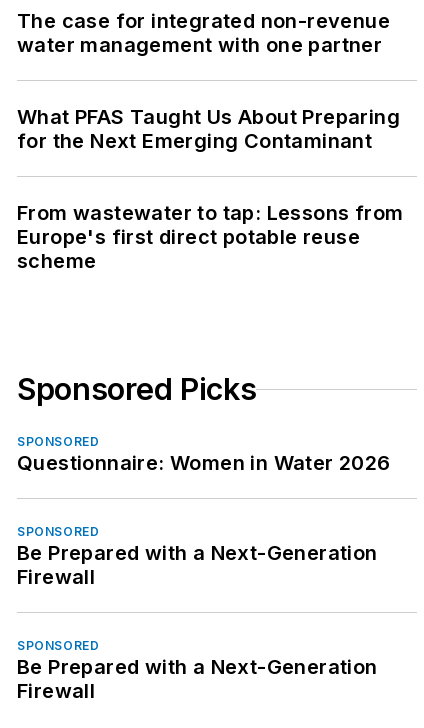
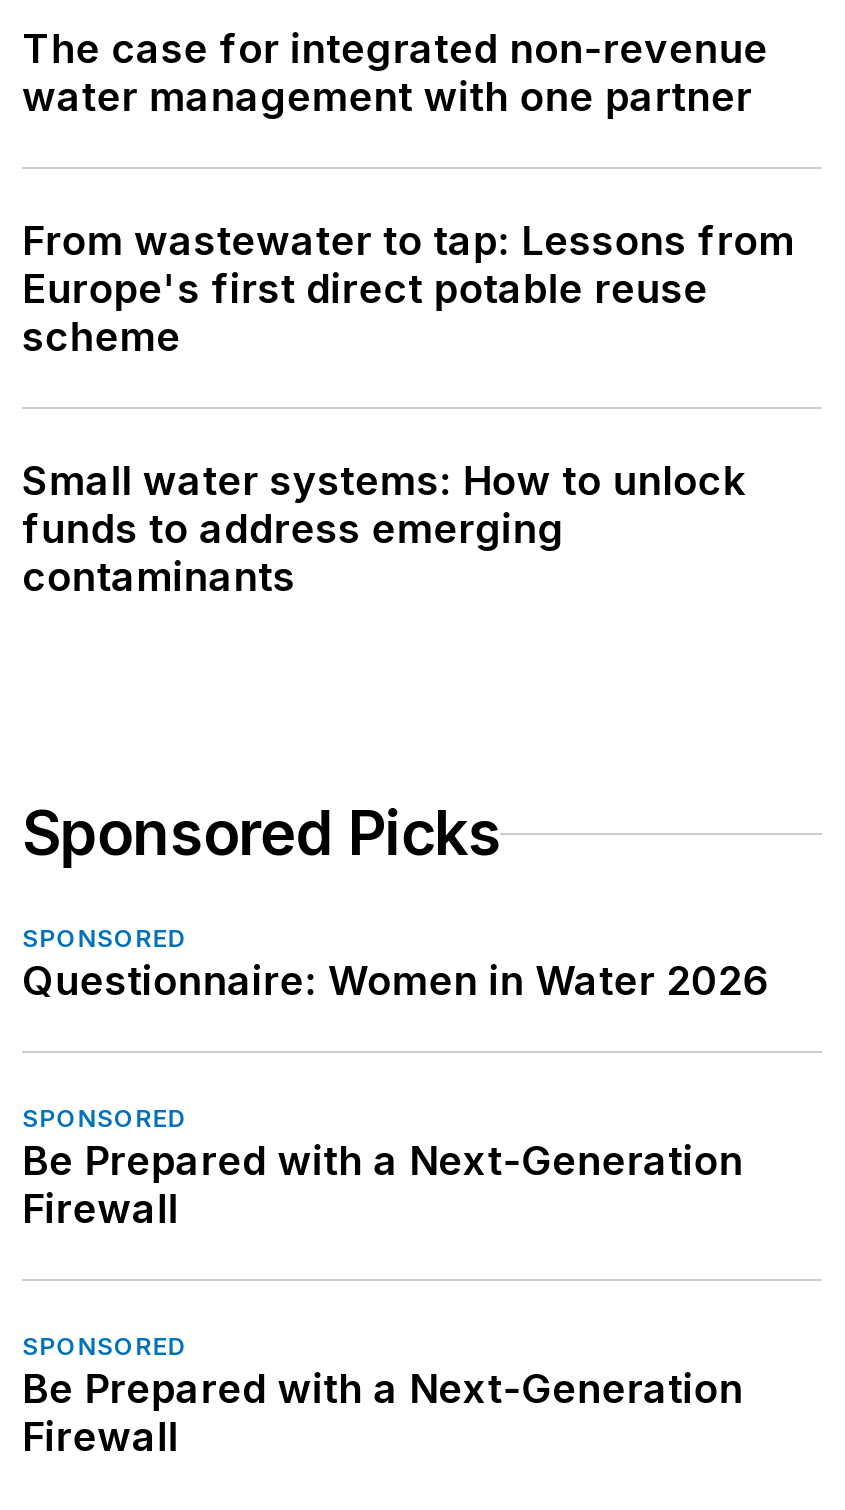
[17,105,400,153] What PFAS Taught Us About Preparing | for the Next Emerging Contaminant -> none
moved [17,201,403,273] -> [22,217,795,361]: From wastewater to tap: Lessons from | Europe's first direct potable reuse | scheme
none -> [22,457,745,601] Small water systems: How to unlock | funds to address emerging | contaminants

